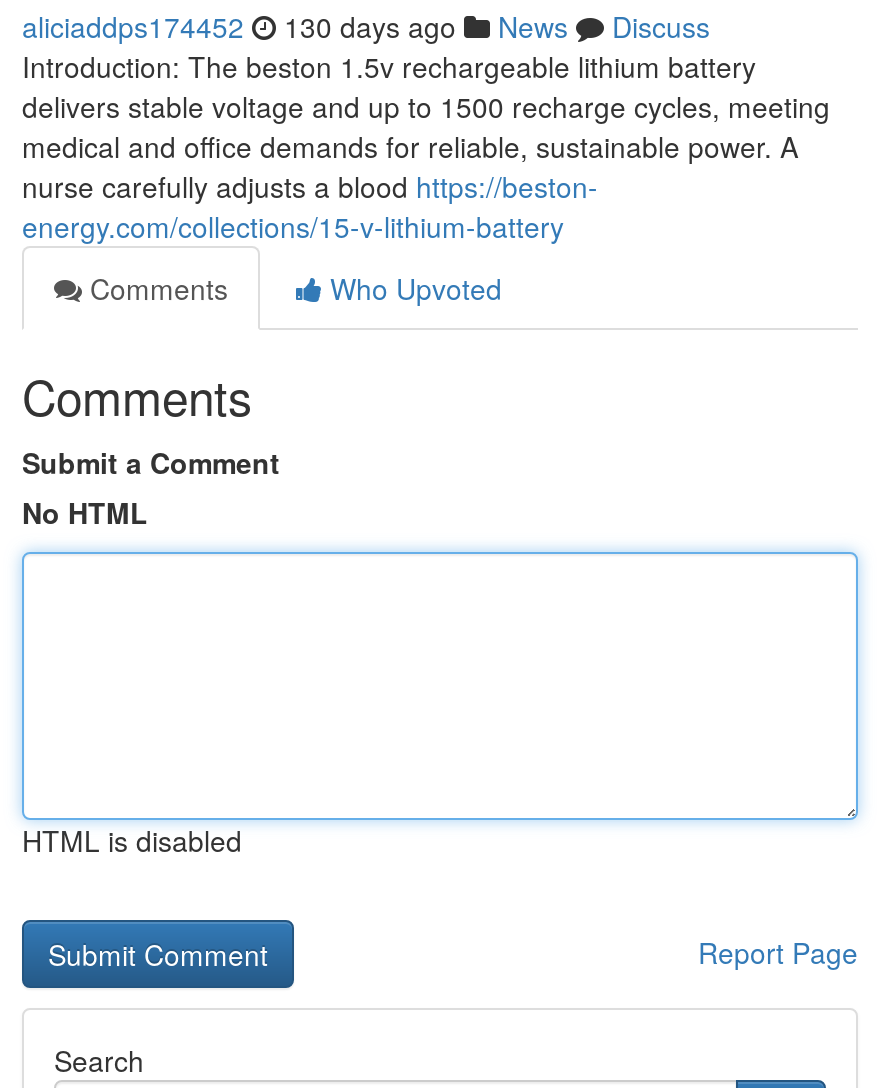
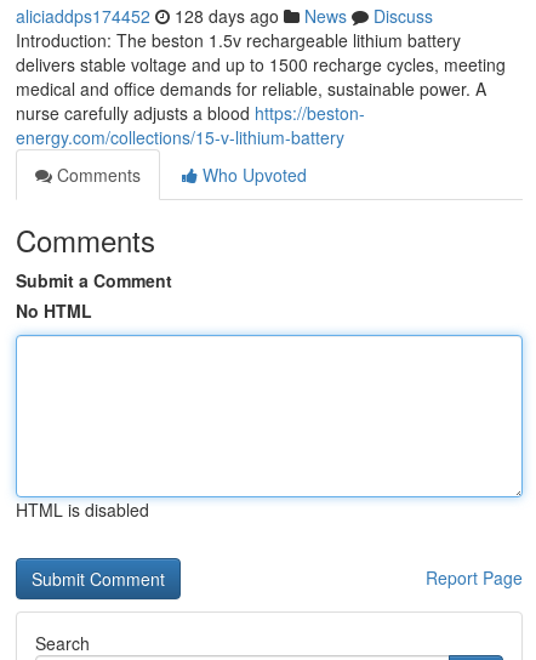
[22,6,710,46] aliciaddps174452 130 days ago News Discuss -> [16,4,433,28] aliciaddps174452 128 days ago News Discuss

